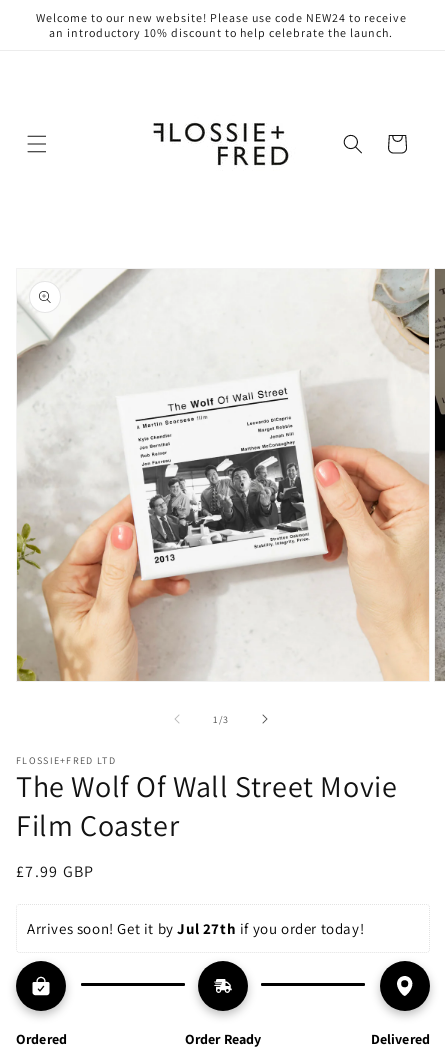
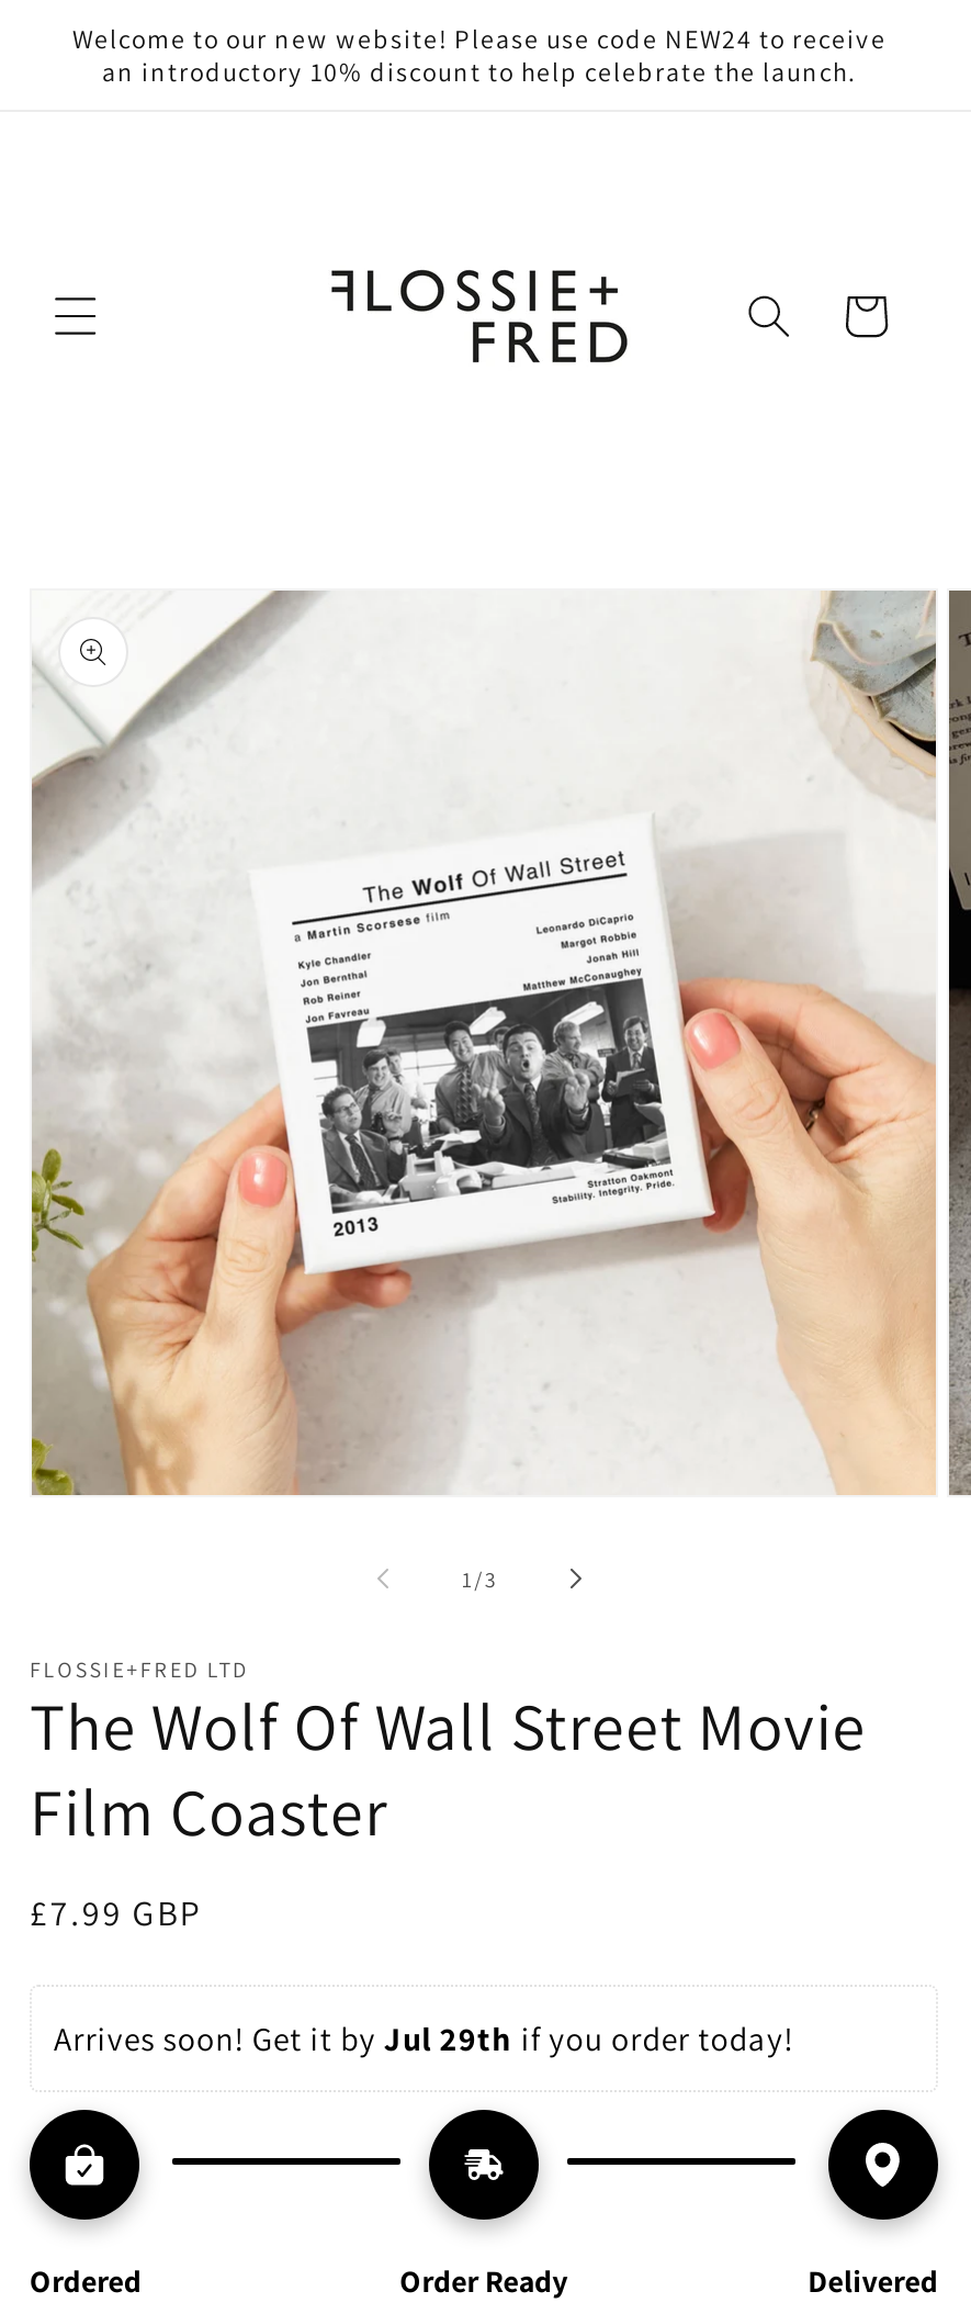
[27,919,364,938] Arrives soon! Get it by Jul 27th if you order today! -> [54,2018,794,2059] Arrives soon! Get it by Jul 29th if you order today!

